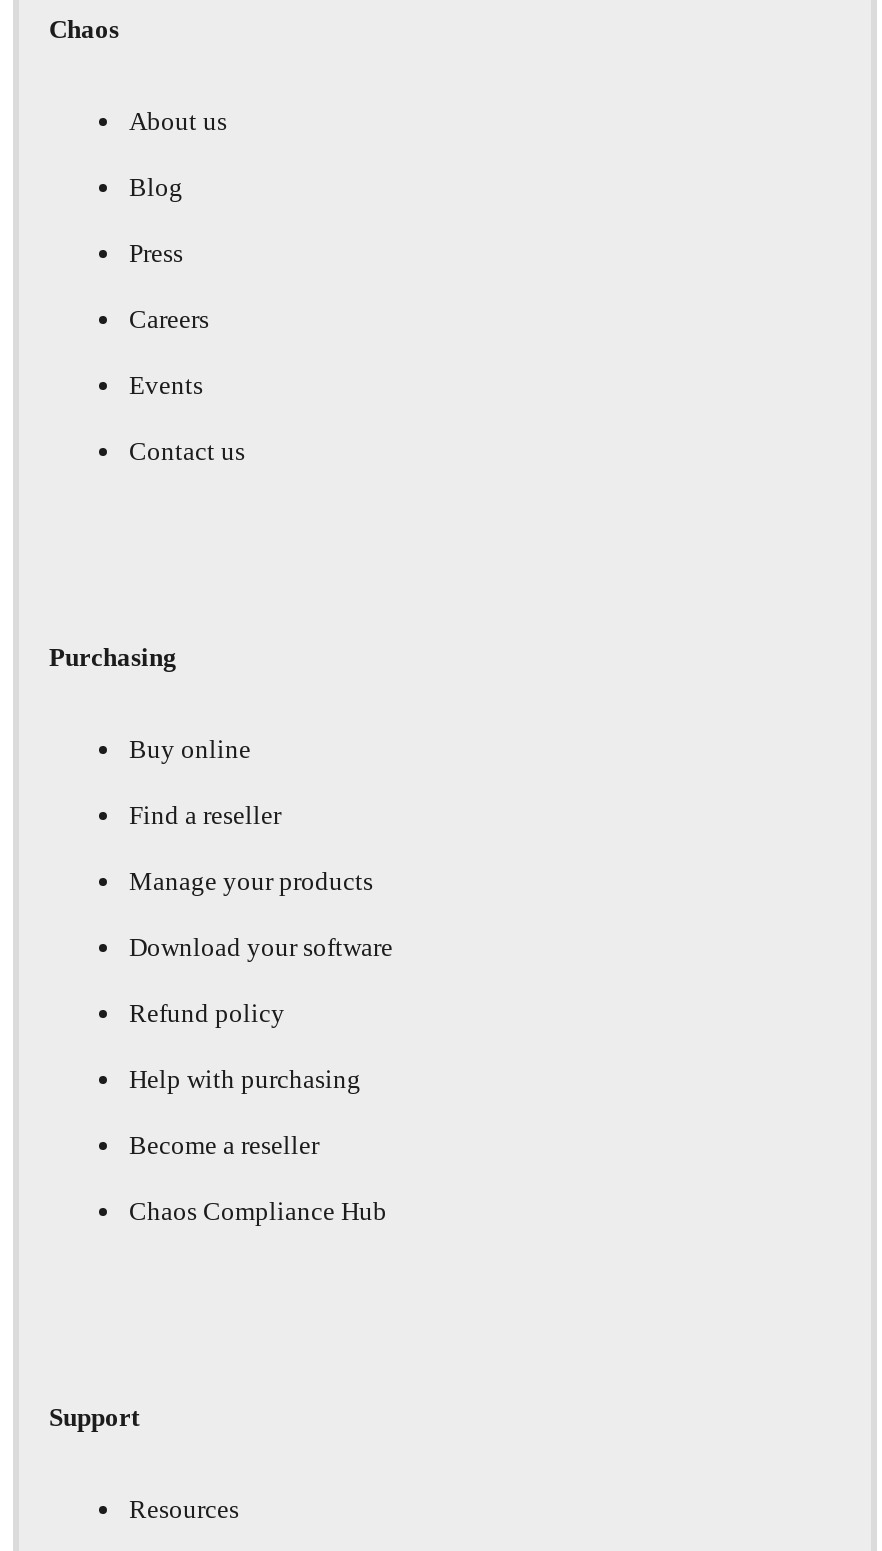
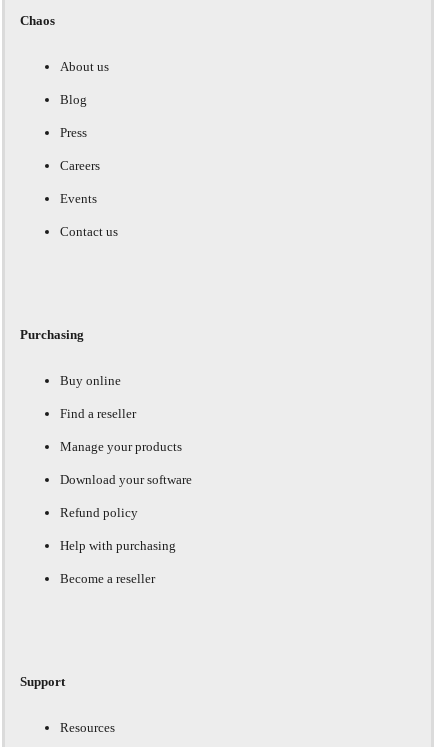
[129,1196,387,1226] Chaos Compliance Hub -> none

